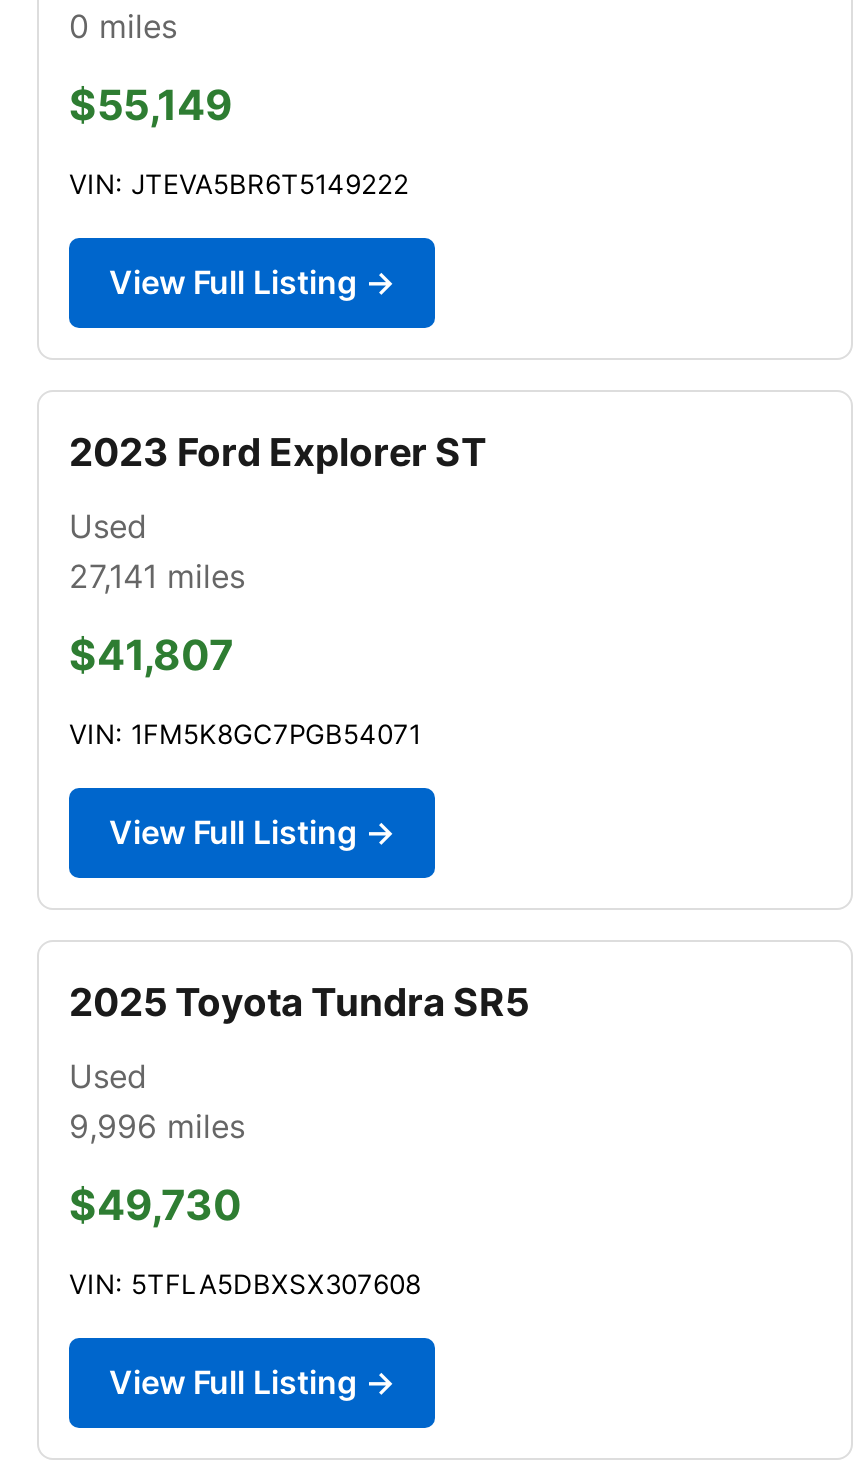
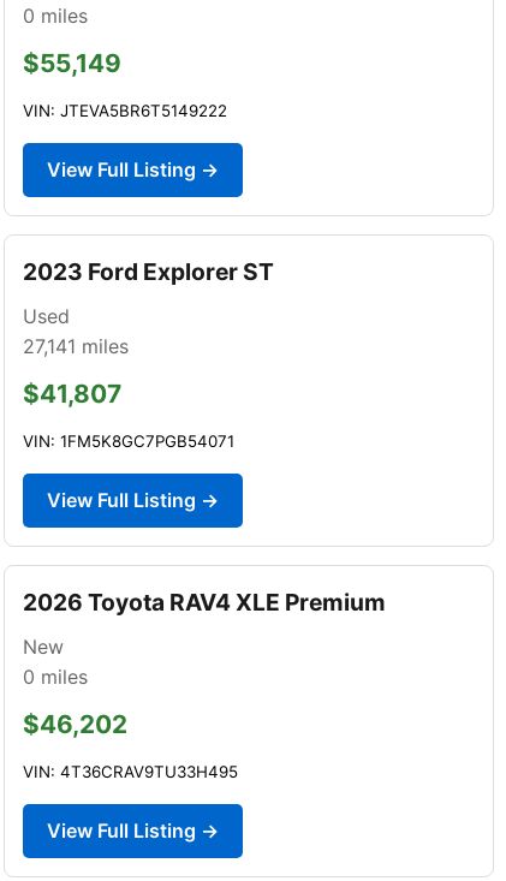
[69,978,529,1026] 2025 Toyota Tundra SR5 -> [23,588,386,616] 2026 Toyota RAV4 XLE Premium
[69,1056,245,1146] Used | 9,996 miles -> [23,634,88,689] New | 0 miles
[69,1180,241,1230] $49,730 -> [23,709,127,739] $46,202
[69,1268,421,1300] VIN: 5TFLA5DBXSX307608 -> [23,762,238,781] VIN: 4T36CRAV9TU33H495

